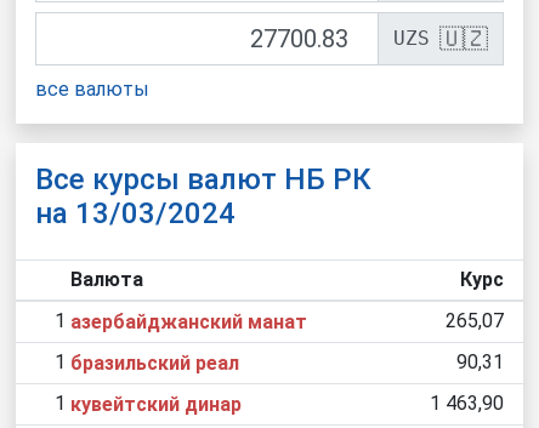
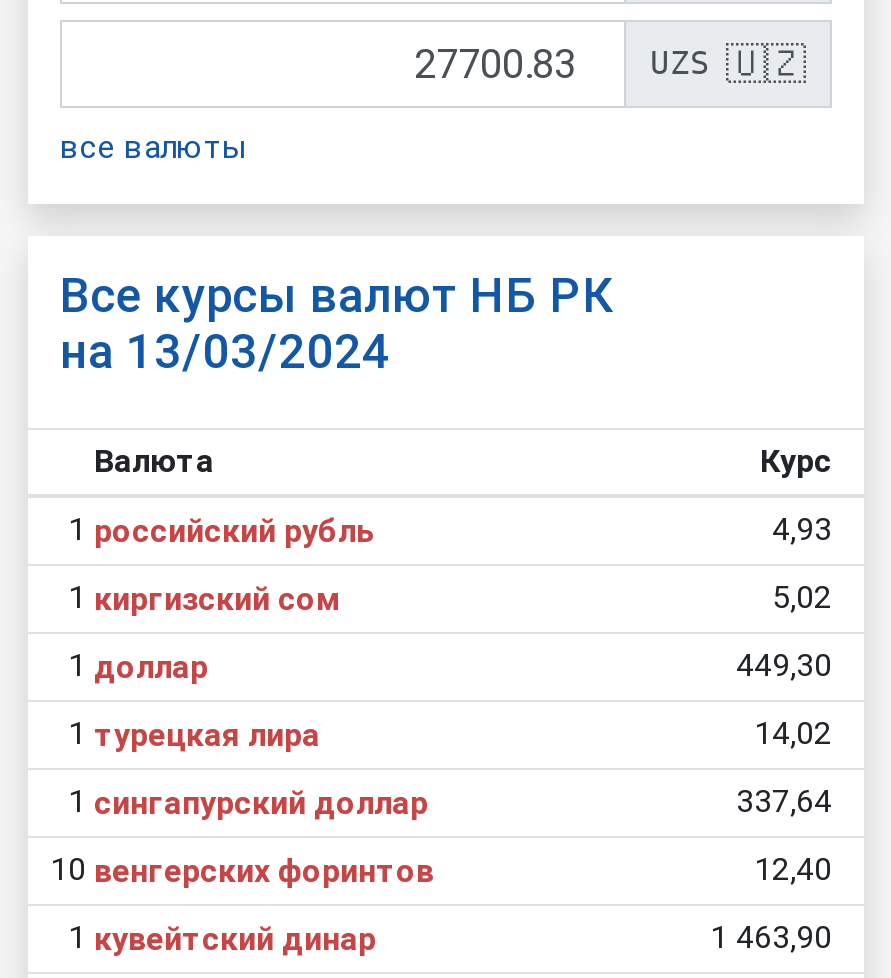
[55,309,504,374] 1 азербайджанский манат | 265,07 | 1 бразильский реал | 90,31 -> [50,510,832,890] 1 российский рубль | 4,93 | 1 киргизский сом | 5,02 | 1 доллар | 449,30 | 1 турецкая лира | 14,02 | 1 сингапурcкий доллар | 337,64 | 10 венгерских форинтов | 12,40

